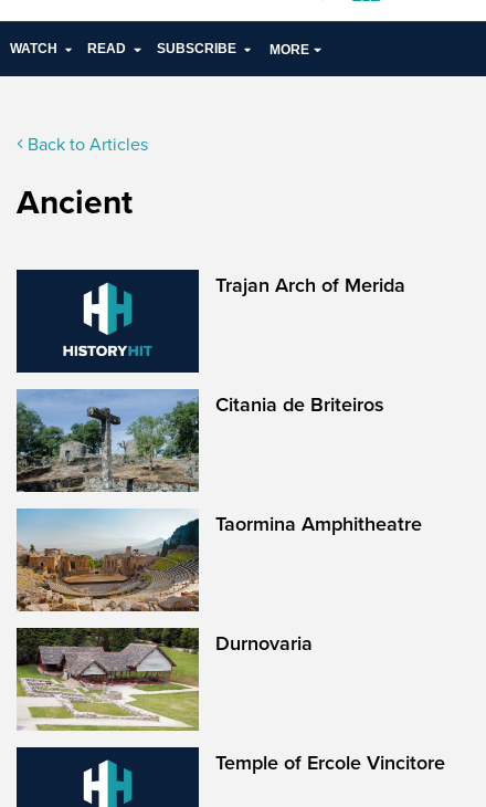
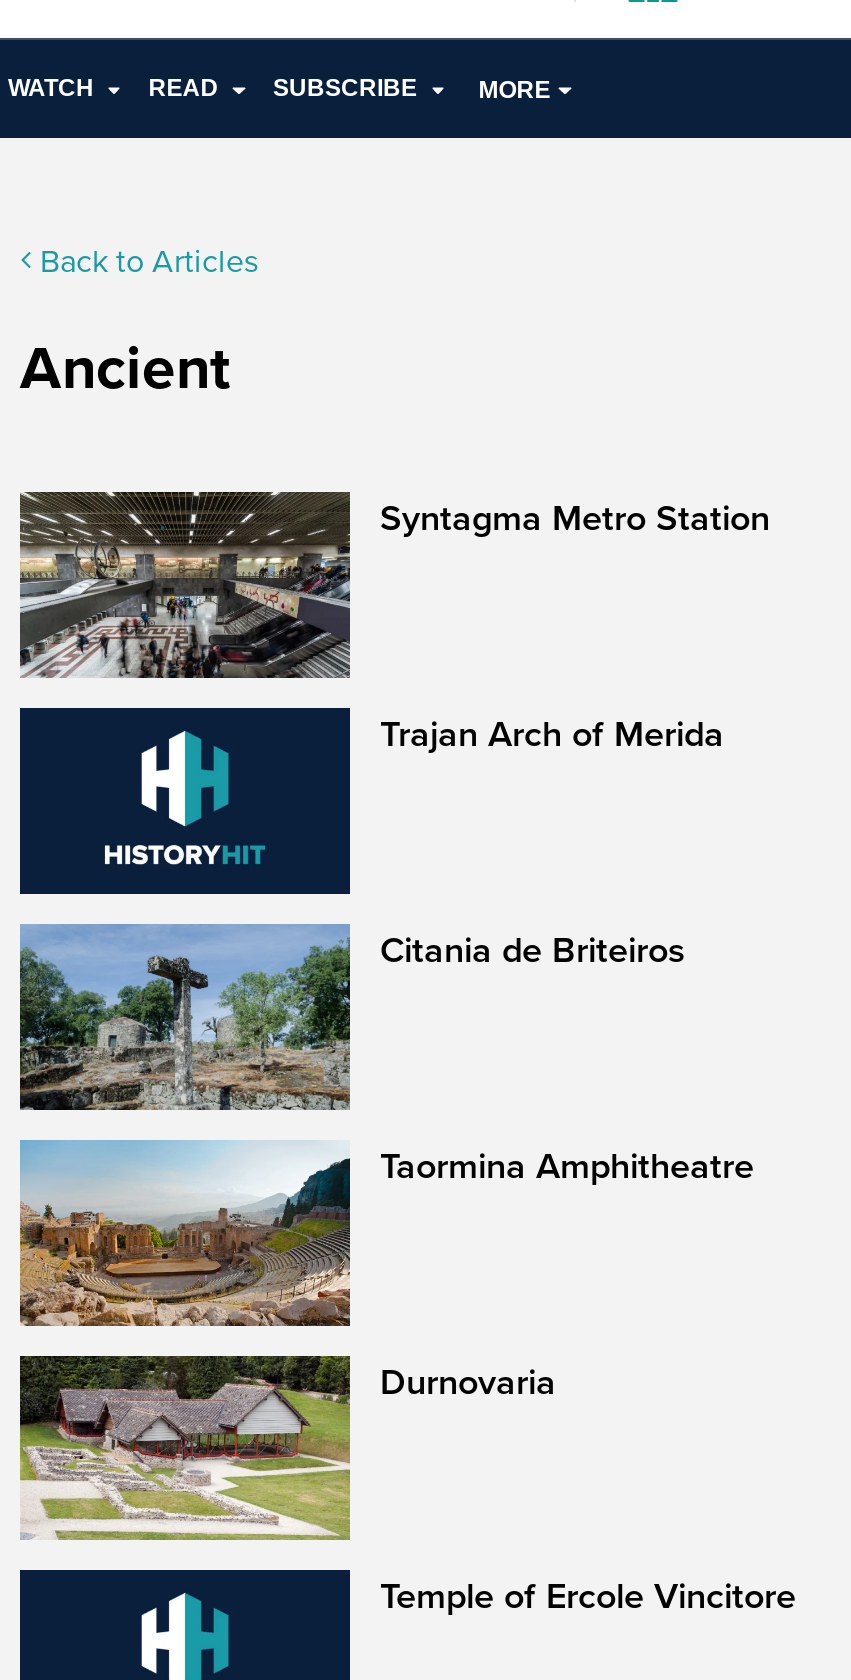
none -> [18,490,770,680] [image] | Syntagma Metro Station

